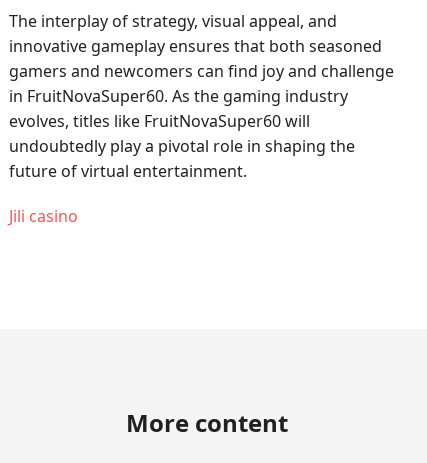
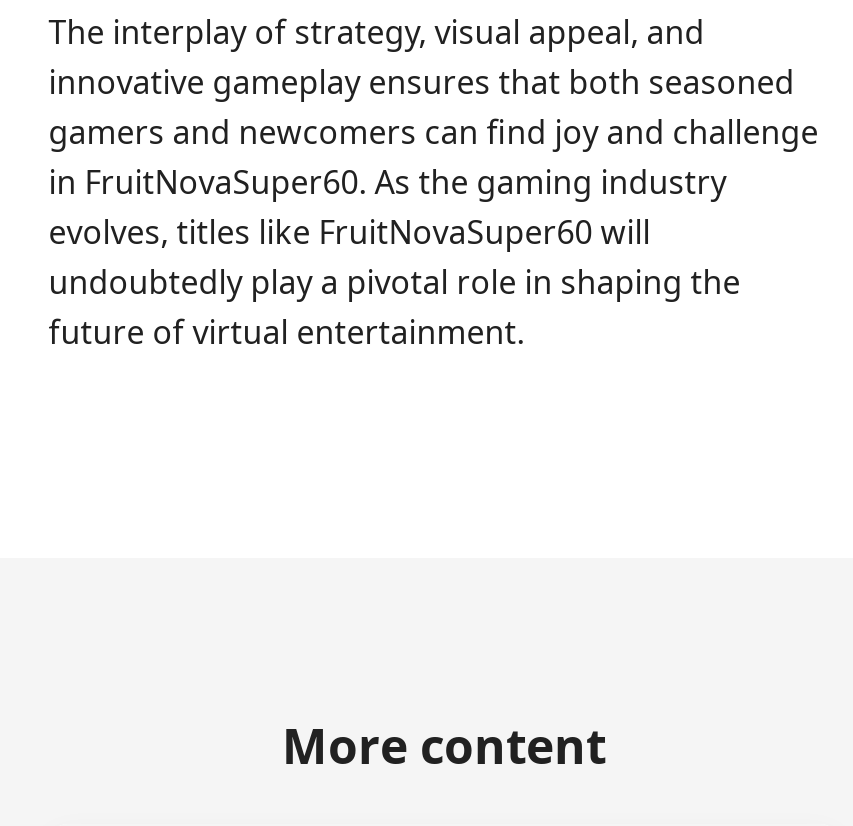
[9,205,78,227] Jili casino -> none

